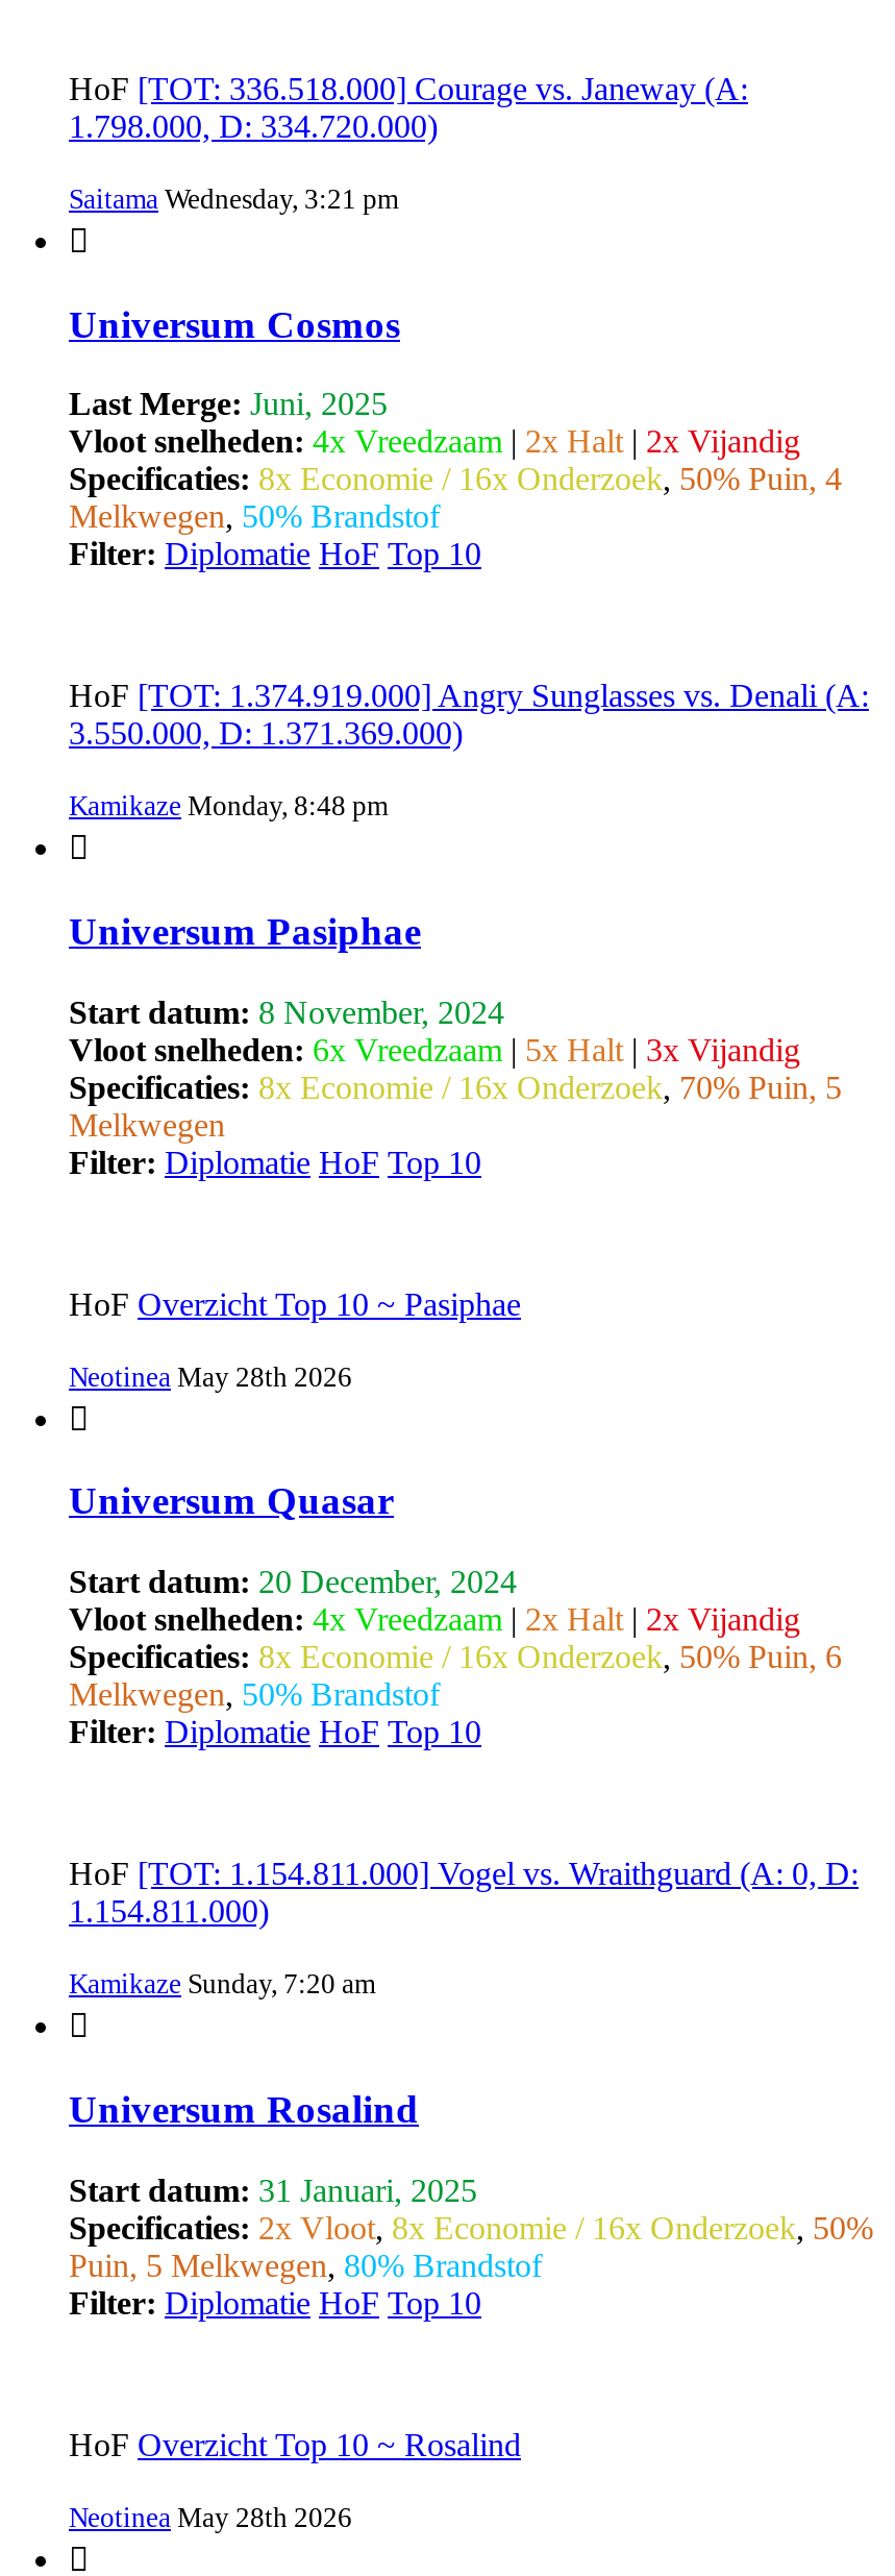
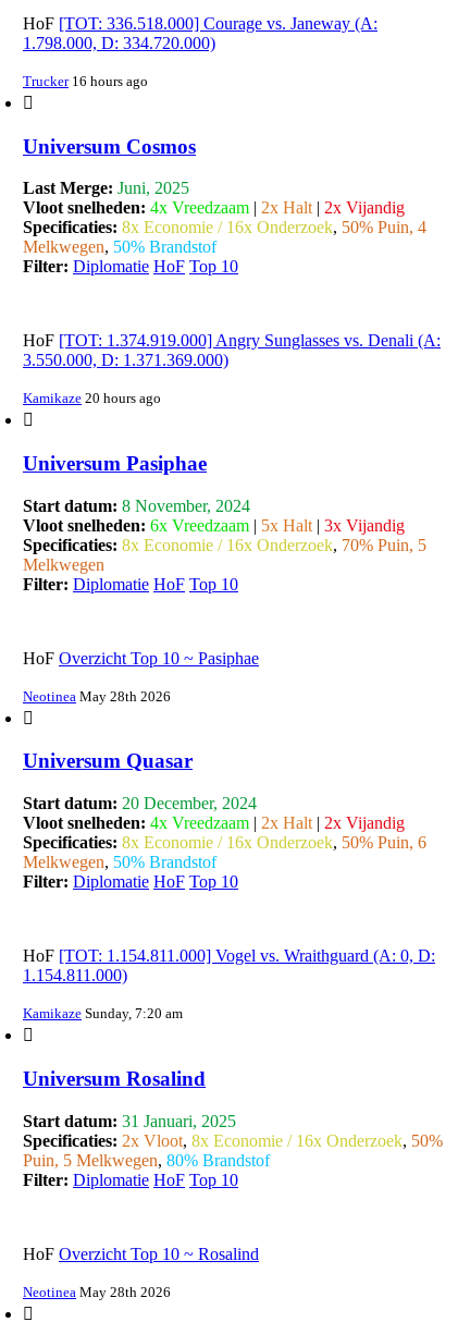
[69,183,398,214] Saitama Wednesday, 3:21 pm -> [23,73,148,89] Trucker 16 hours ago
[69,791,388,822] Kamikaze Monday, 8:48 pm -> [23,390,161,406] Kamikaze 20 hours ago

